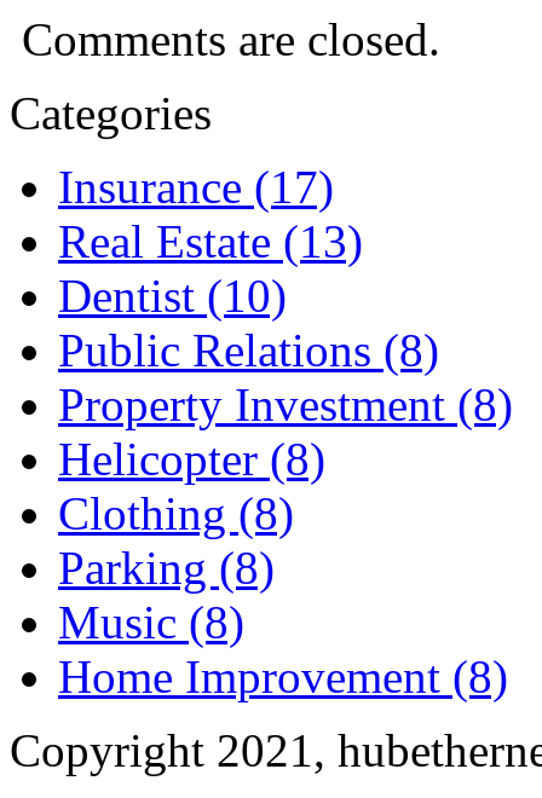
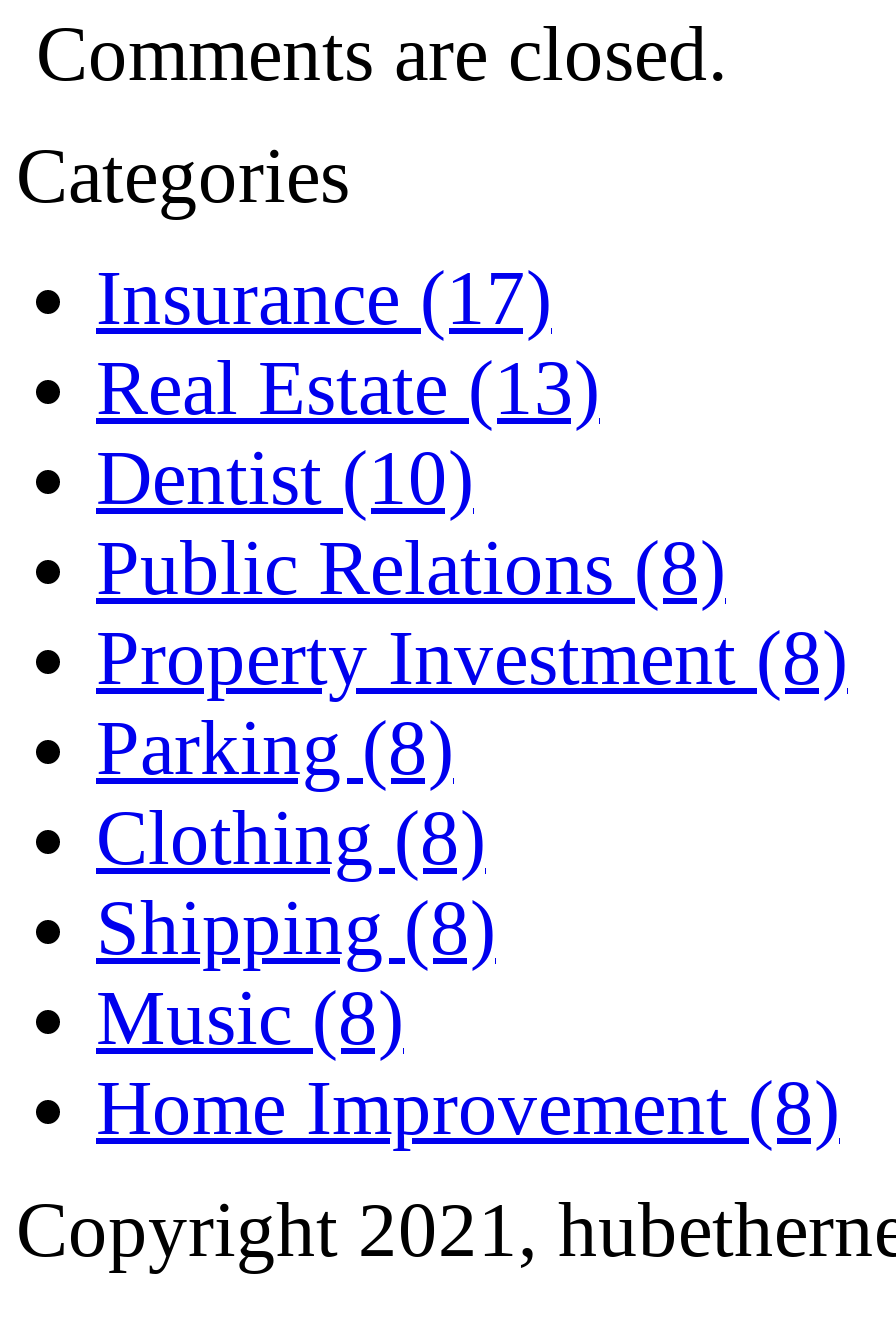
[58,433,325,485] Helicopter (8) -> [96,704,454,790] Parking (8)
[58,542,275,594] Parking (8) -> [96,884,496,970] Shipping (8)

